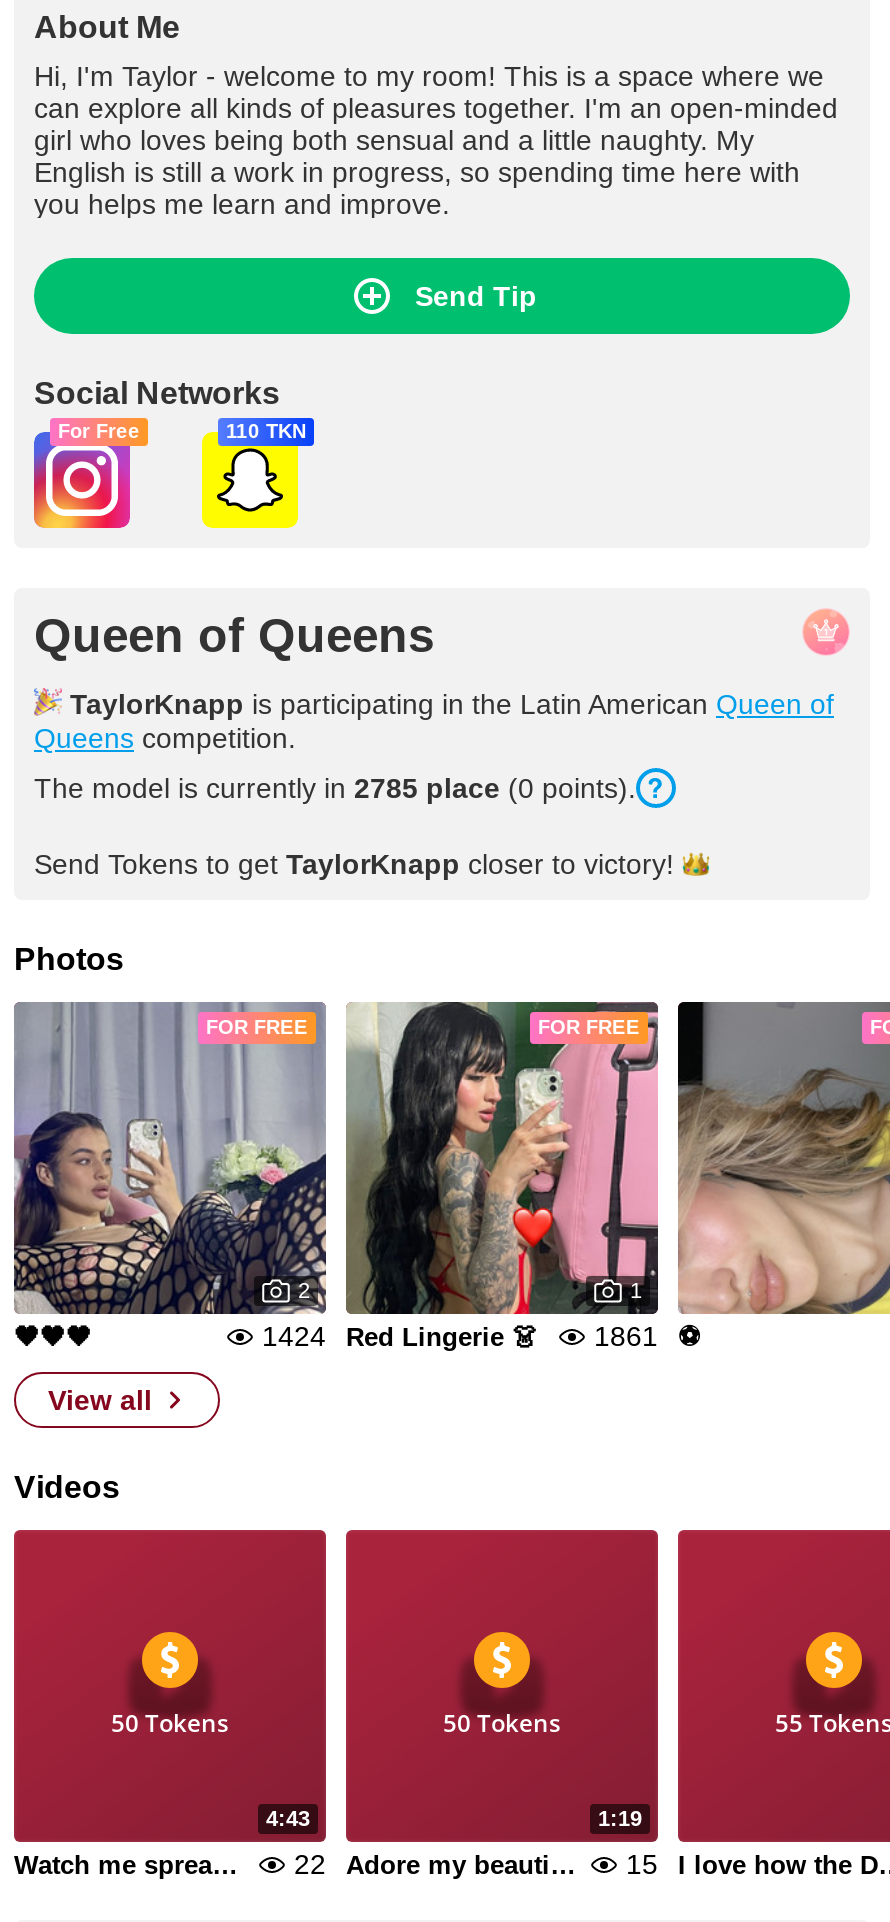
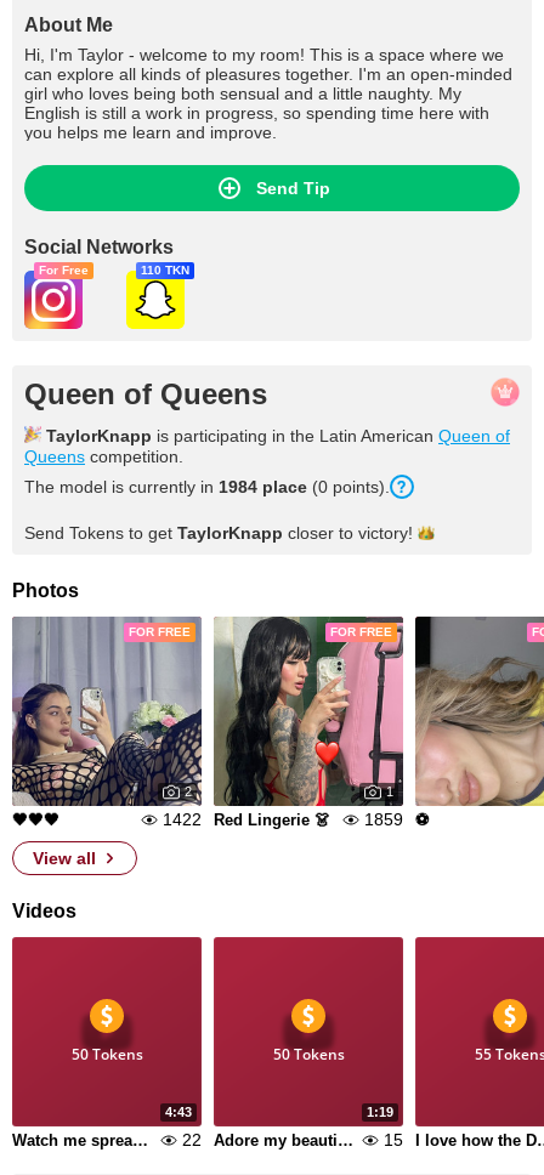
[34,772,636,804] The model is currently in 2785 place (0 points). -> [24,477,390,496] The model is currently in 1984 place (0 points).
[262,1320,326,1352] 1424 -> [163,810,202,829] 1422
[594,1320,658,1352] 1861 -> [364,810,403,829] 1859

